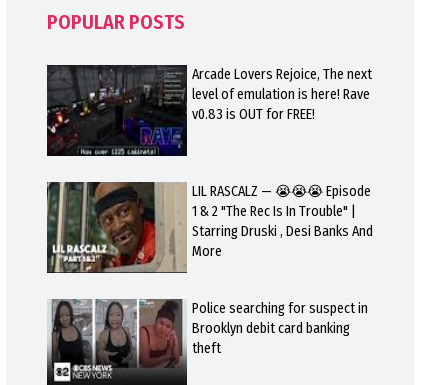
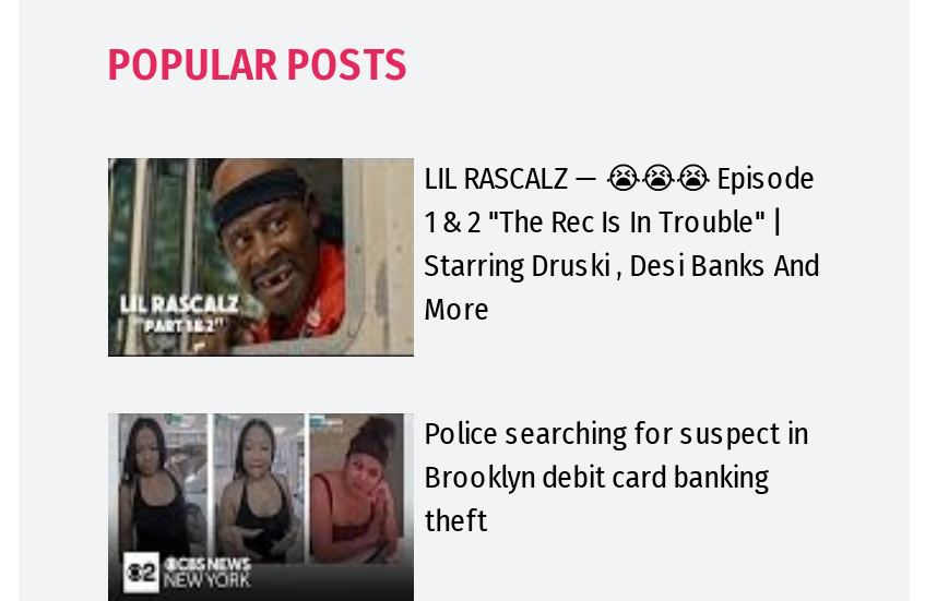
[47,64,372,156] [image] | Arcade Lovers Rejoice, The next | level of emulation is here! Rave | v0.83 is OUT for FREE! -> none

